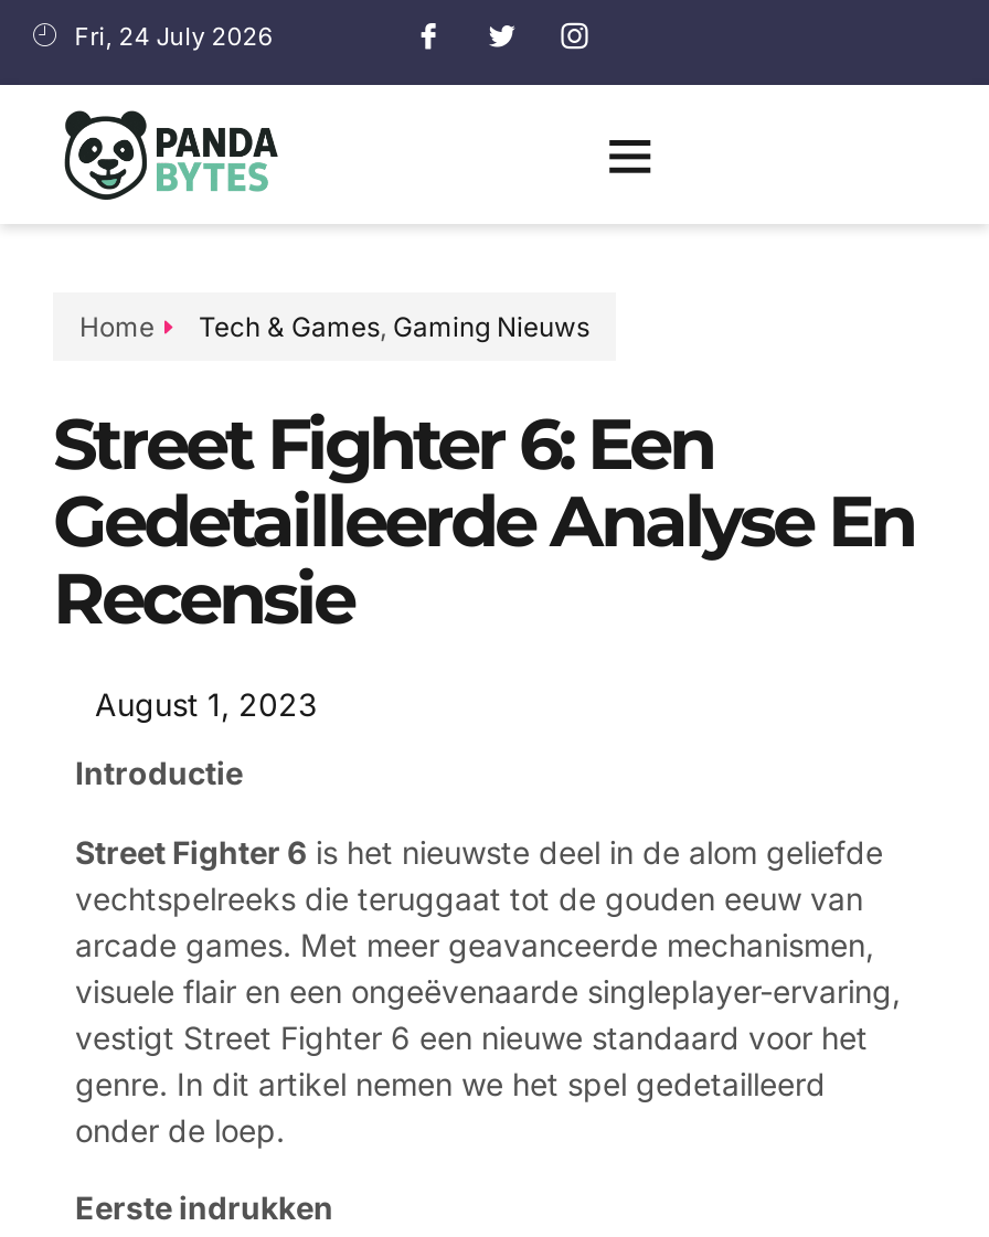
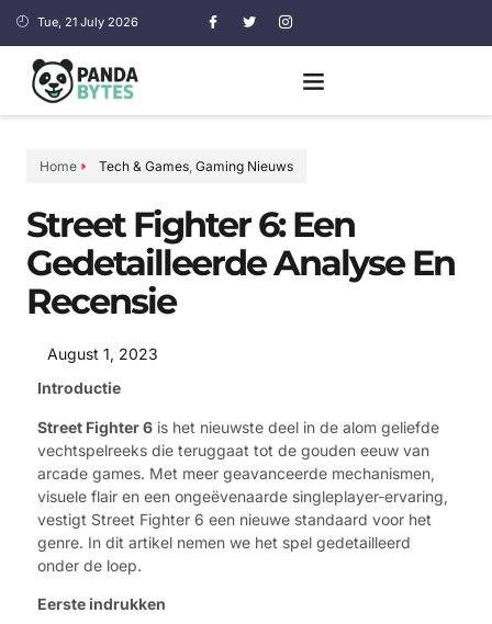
[75,20,273,51] Fri, 24 July 2026 -> [37,14,138,29] Tue, 21 July 2026

